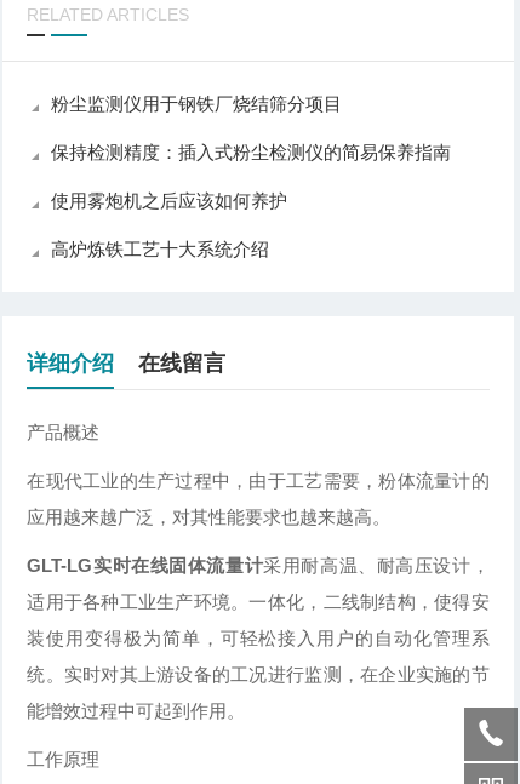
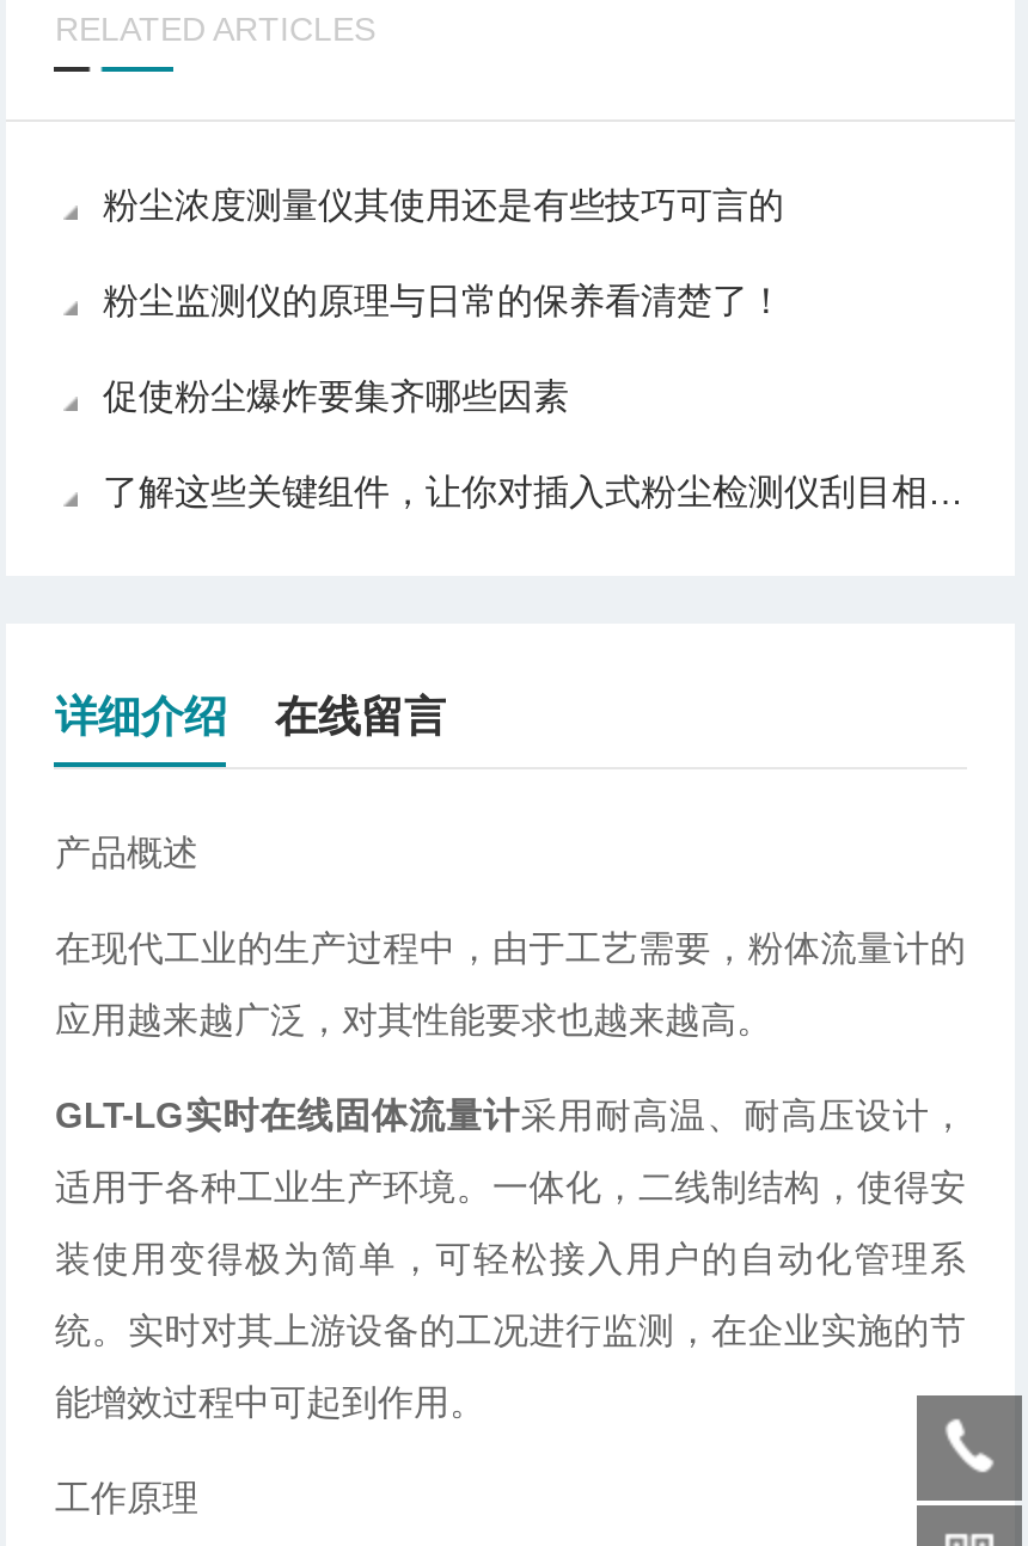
[51,94,342,114] 粉尘监测仪用于钢铁厂烧结筛分项目 -> [103,184,784,225] 粉尘浓度测量仪其使用还是有些技巧可言的
[51,142,451,163] 保持检测精度：插入式粉尘检测仪的简易保养指南 -> [103,280,784,321] 粉尘监测仪的原理与日常的保养看清楚了！
[51,190,288,211] 使用雾炮机之后应该如何养护 -> [103,376,569,416] 促使粉尘爆炸要集齐哪些因素
[51,239,270,260] 高炉炼铁工艺十大系统介绍 -> [103,471,927,512] 了解这些关键组件，让你对插入式粉尘检测仪刮目相看！

